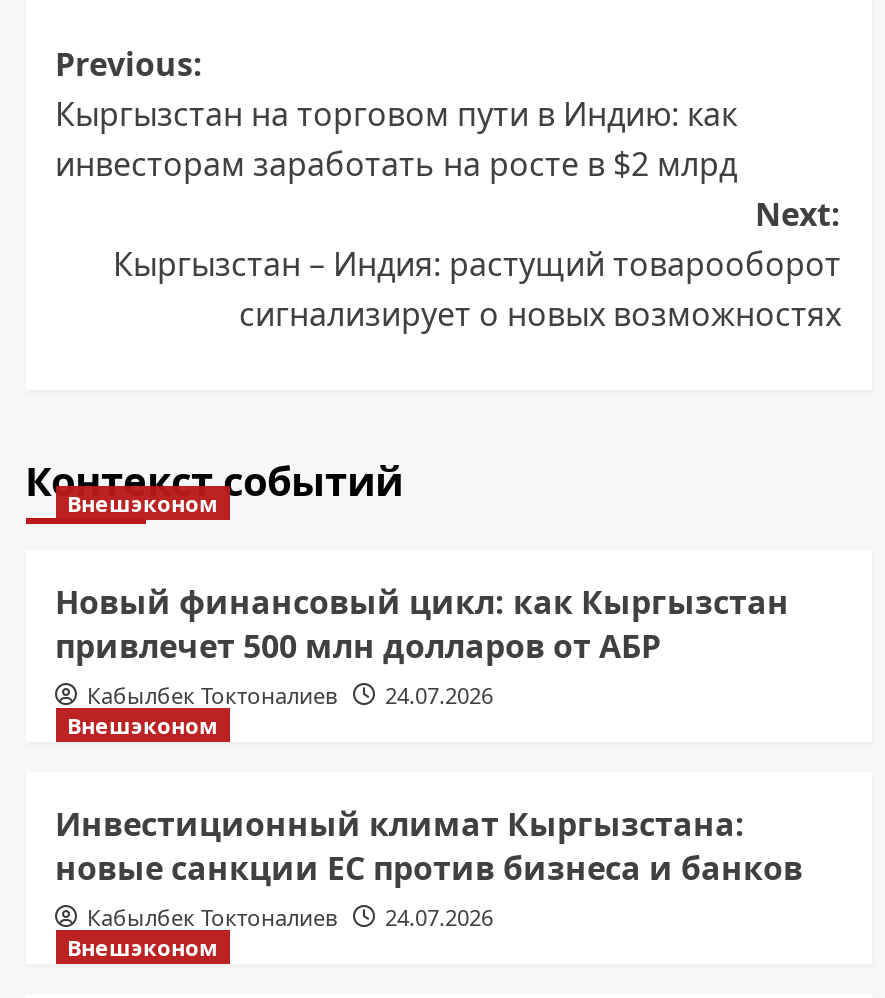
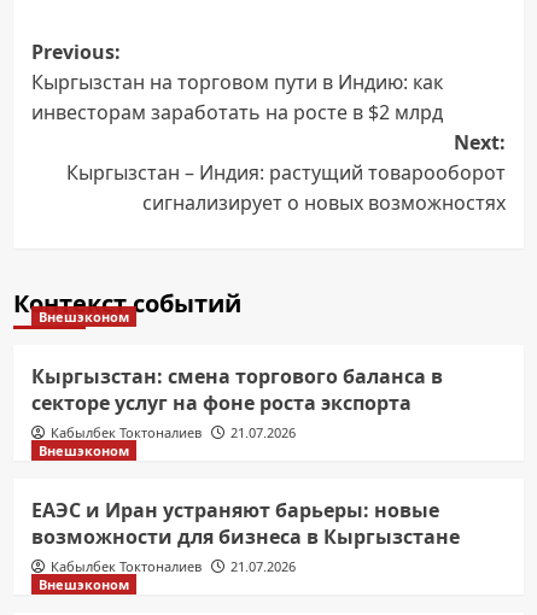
[55,580,789,668] Новый финансовый цикл: как Кыргызстан | привлечет 500 млн долларов от АБР -> [31,363,442,416] Кыргызстан: смена торгового баланса в | секторе услуг на фоне роста экспорта
[87,680,493,710] Кабылбек Токтоналиев 24.07.2026 -> [50,423,295,441] Кабылбек Токтоналиев 21.07.2026
[55,802,803,890] Инвестиционный климат Кыргызстана: | новые санкции ЕС против бизнеса и банков -> [31,497,459,550] ЕАЭС и Иран устраняют барьеры: новые | возможности для бизнеса в Кыргызстане
[87,902,493,932] Кабылбек Токтоналиев 24.07.2026 -> [50,557,295,575] Кабылбек Токтоналиев 21.07.2026

